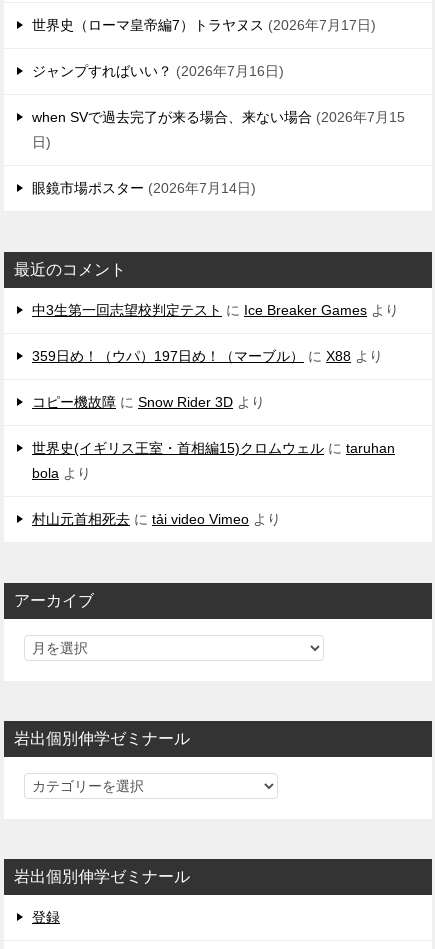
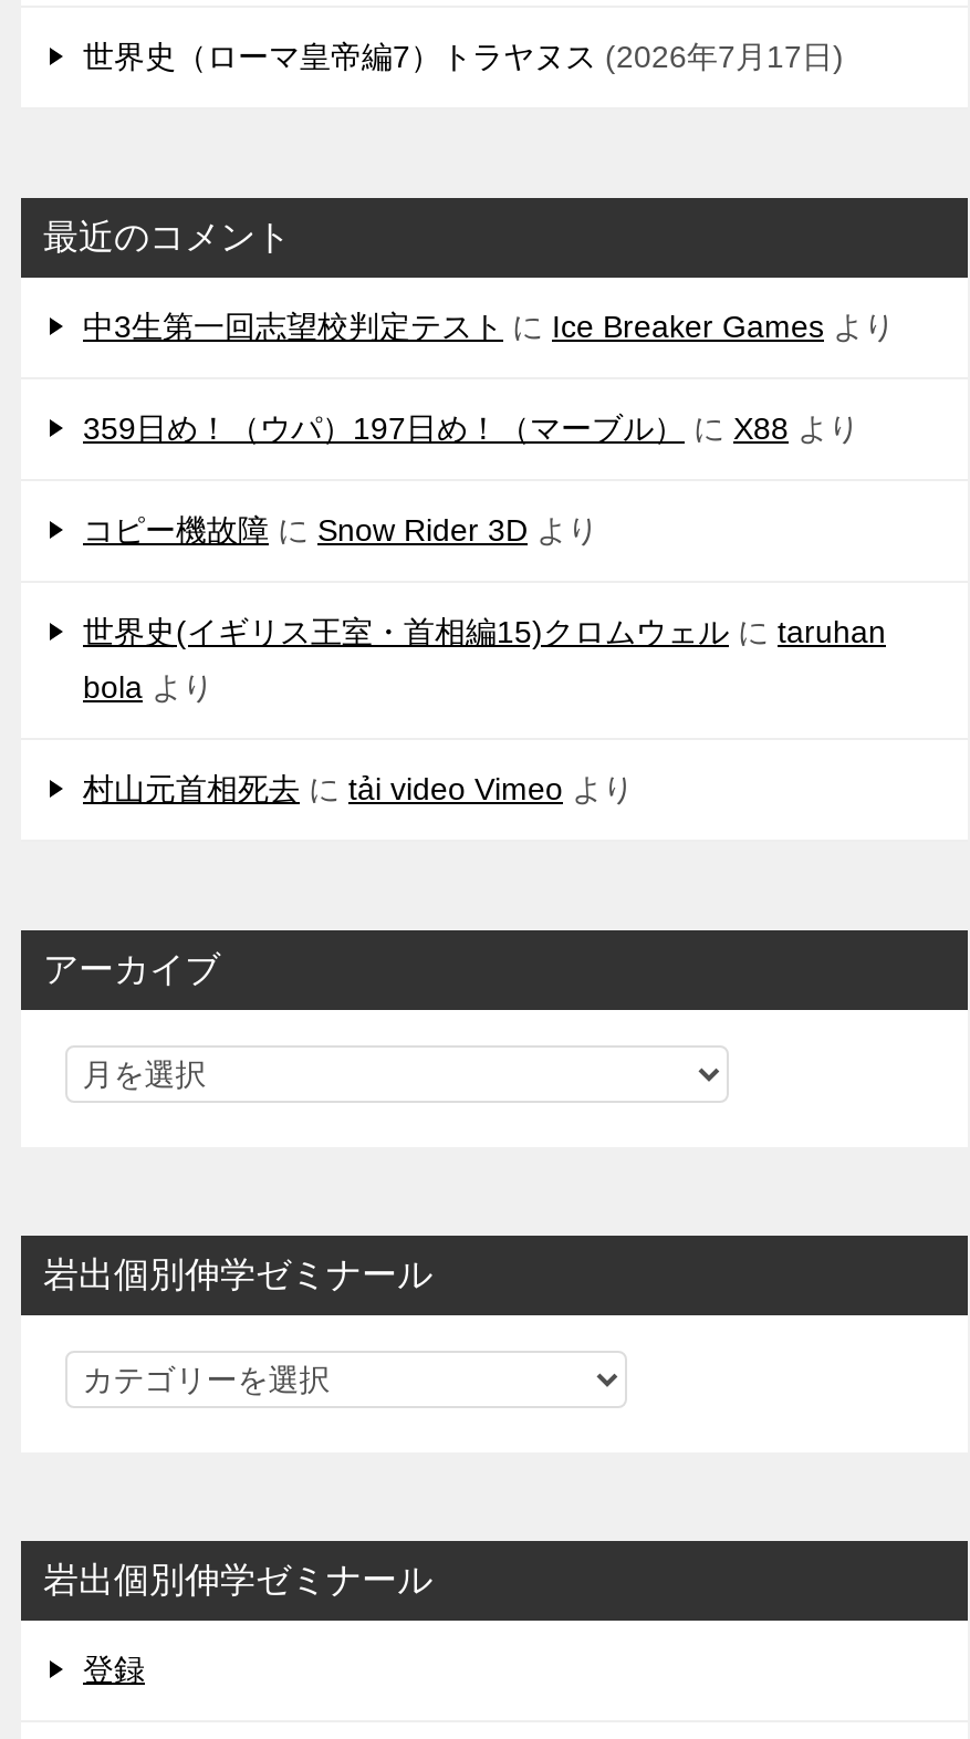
[32,63,405,196] ジャンプすればいい？ 2026年7月16日 | when SVで過去完了が来る場合、来ない場合 2026年7月15 | 日 | 眼鏡市場ポスター 2026年7月14日 -> none

